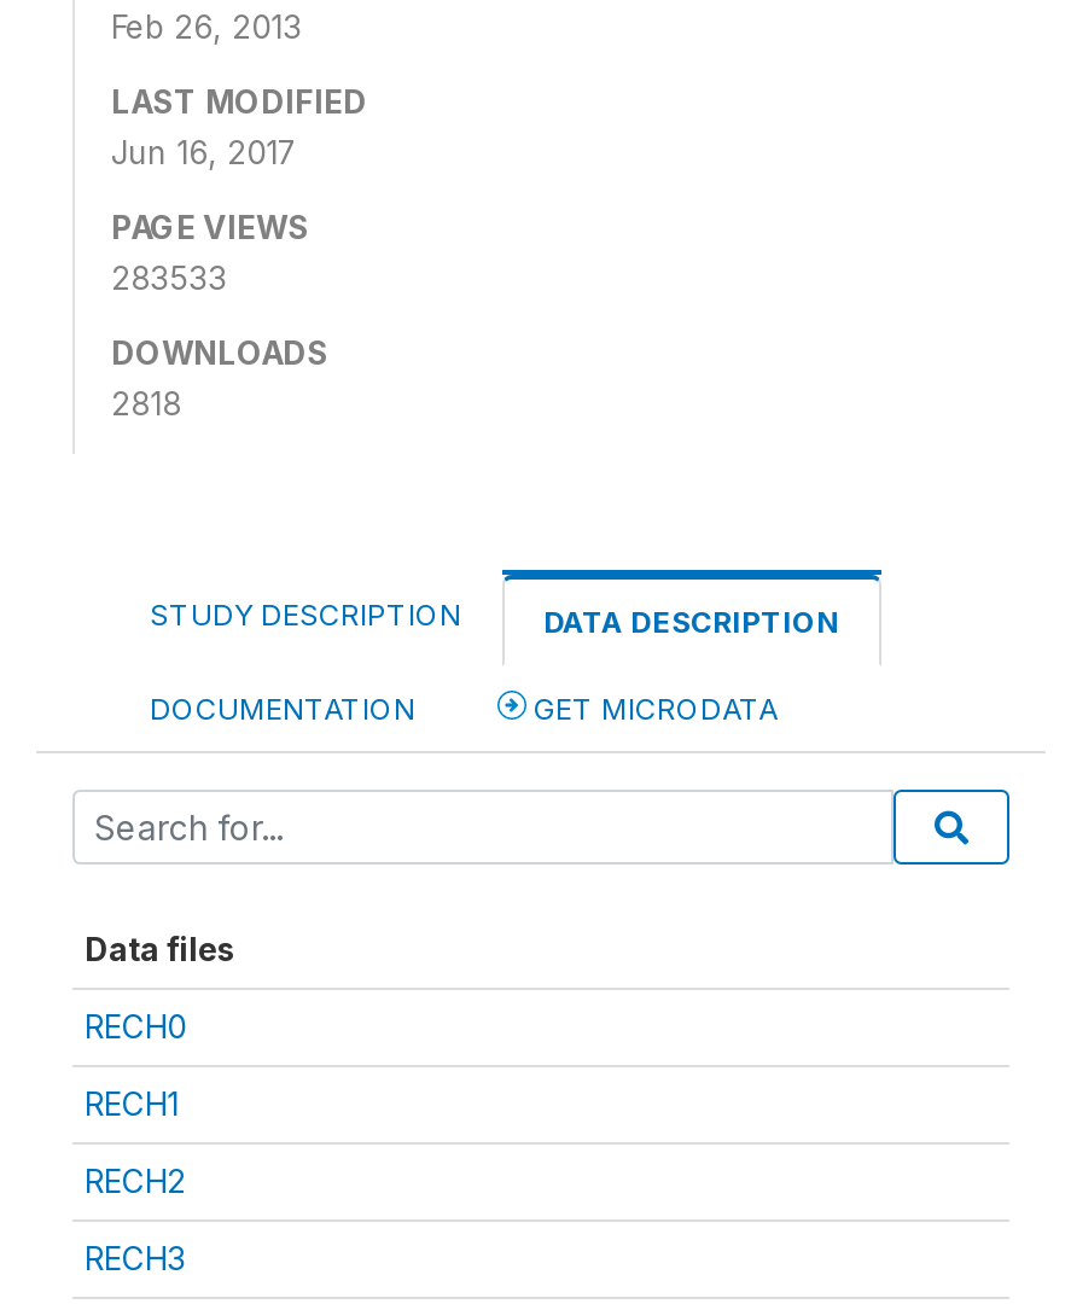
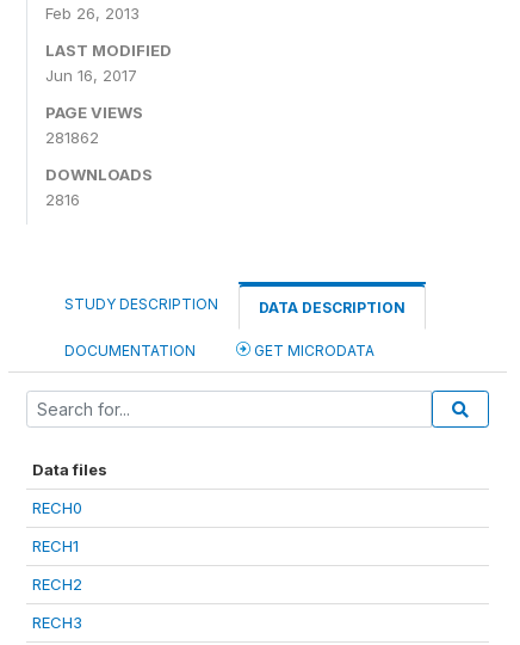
[111,258,227,297] 283533 -> [45,128,99,147] 281862
[111,384,181,423] 2818 -> [45,190,80,209] 2816

